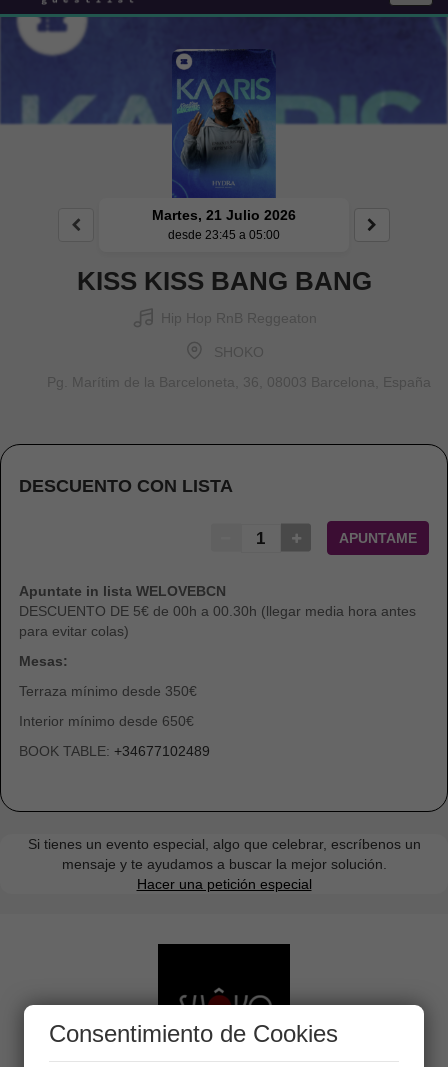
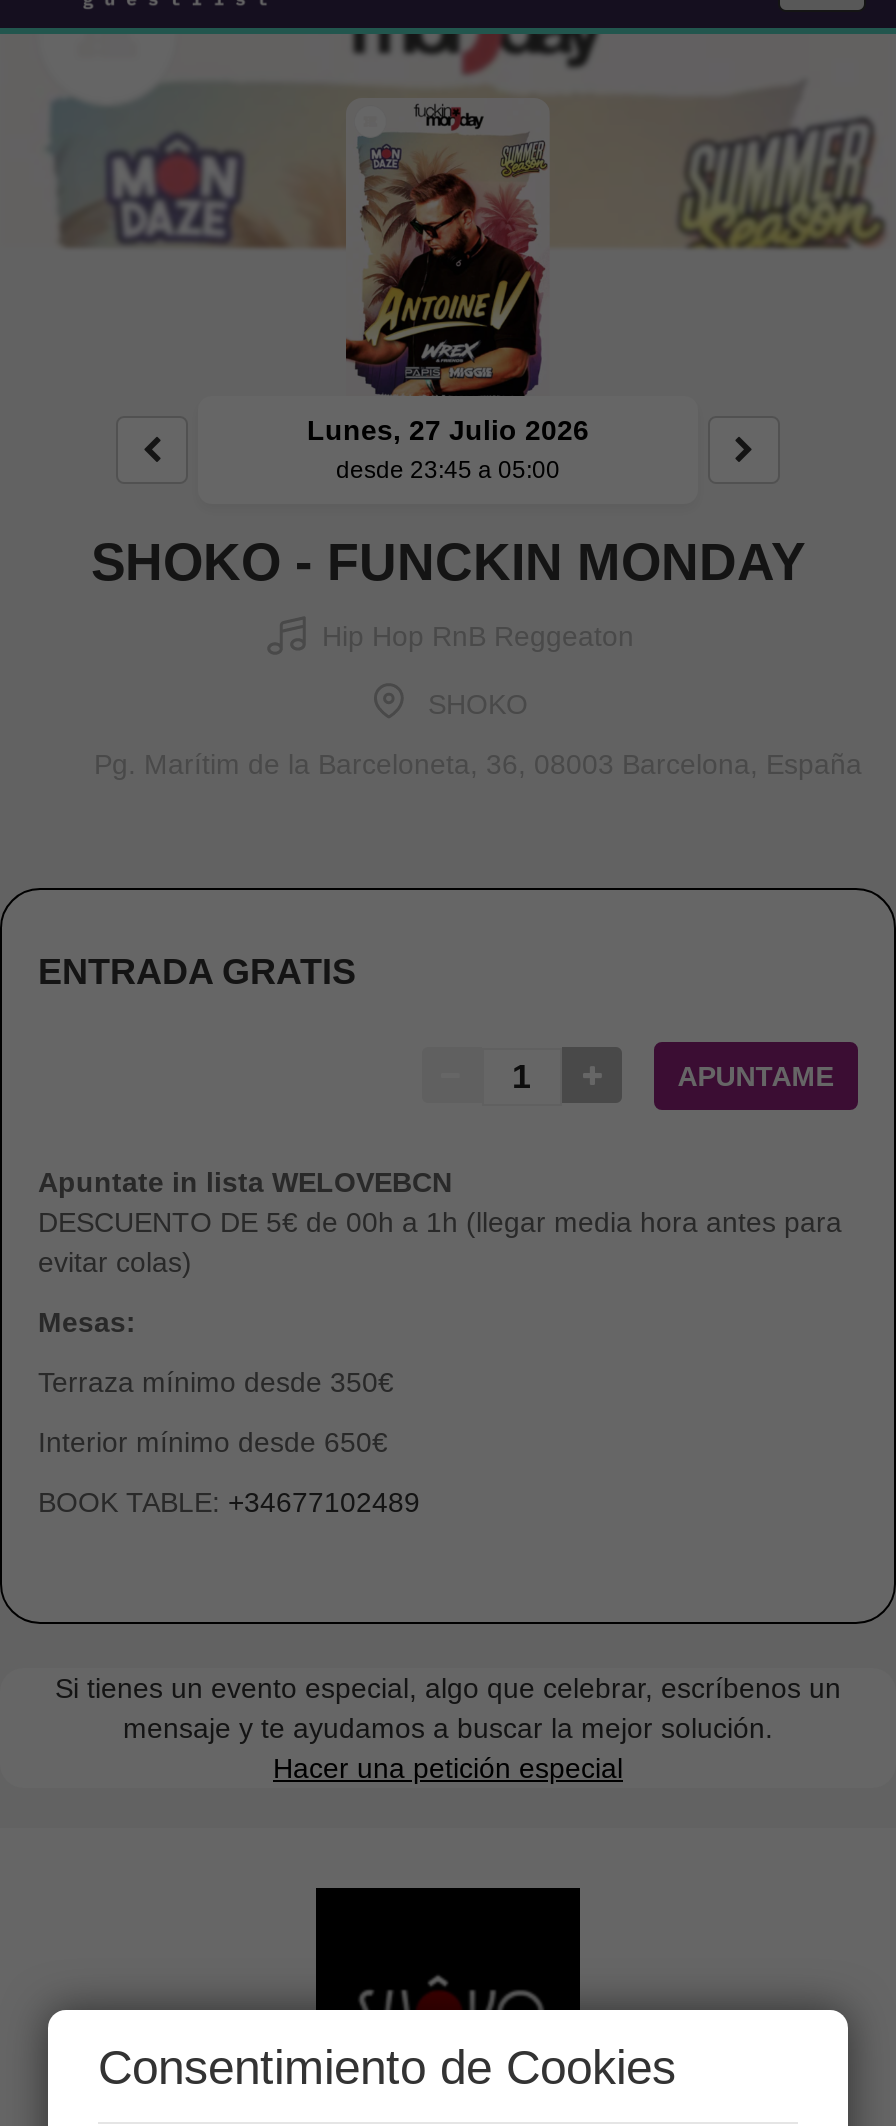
[3,17,445,223] [image] | Martes, 21 Julio 2026 -> [6,34,890,446] [image] | Lunes, 27 Julio 2026
[76,266,371,296] KISS KISS BANG BANG -> [91,532,805,592] SHOKO - FUNCKIN MONDAY
[19,476,233,496] DESCUENTO CON LISTA -> [38,952,356,992] ENTRADA GRATIS
[19,603,416,639] DESCUENTO DE 5€ de 00h a 00.30h (llegar media hora antes | para evitar colas) -> [38,1206,842,1278] DESCUENTO DE 5€ de 00h a 1h (llegar media hora antes para | evitar colas)

